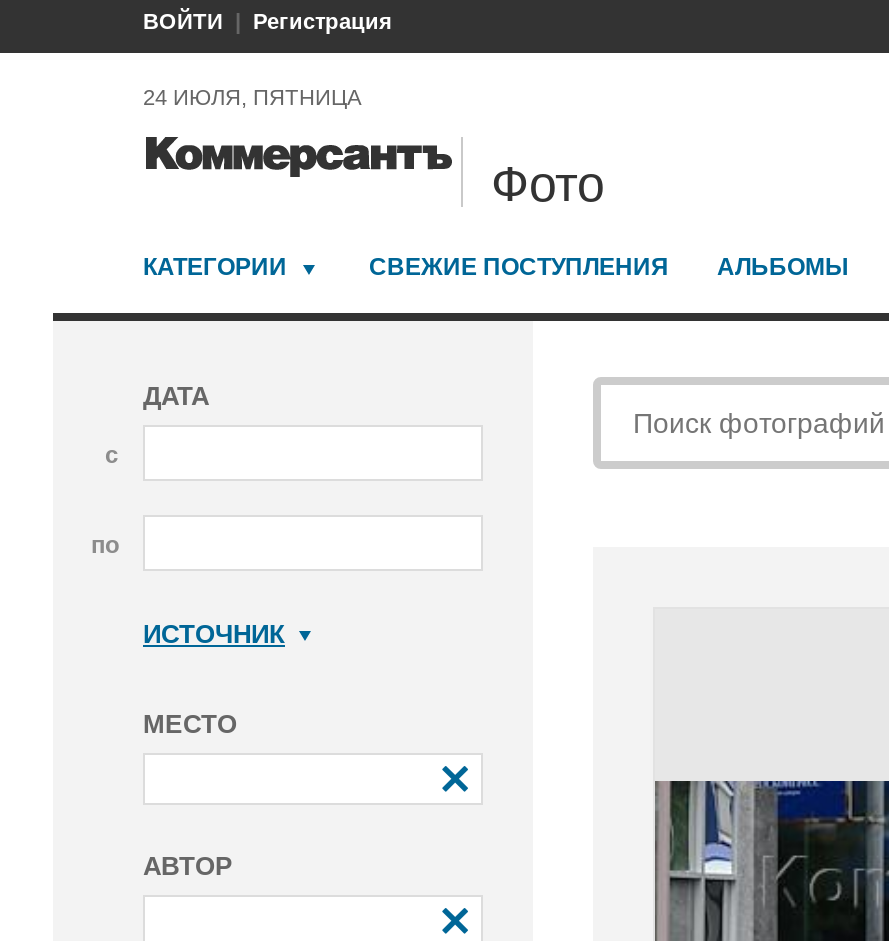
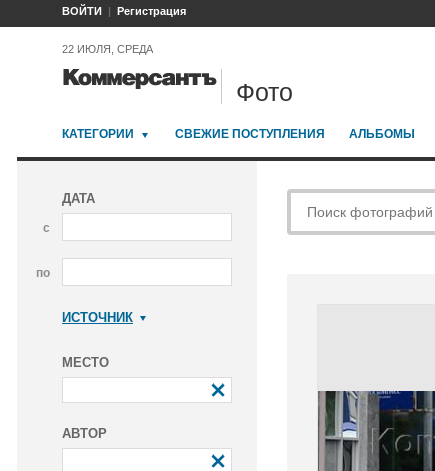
[143,85,361,109] 24 ИЮЛЯ, ПЯТНИЦА -> [62,43,153,55] 22 ИЮЛЯ, СРЕДА

